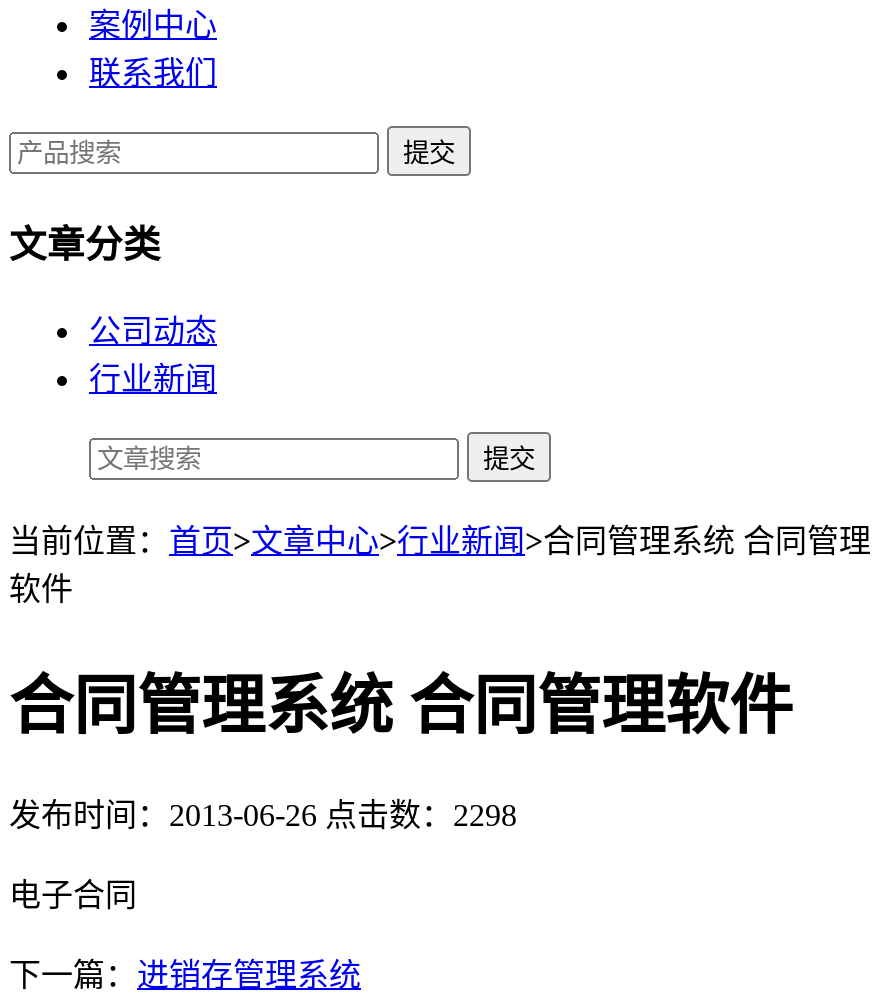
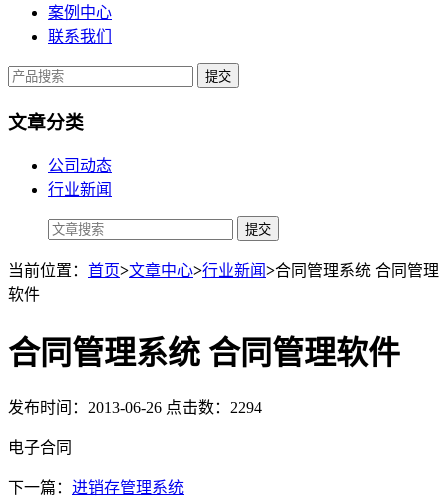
[9,799,517,833] 发布时间：2013-06-26 点击数：2298 -> [8,399,262,416] 发布时间：2013-06-26 点击数：2294

